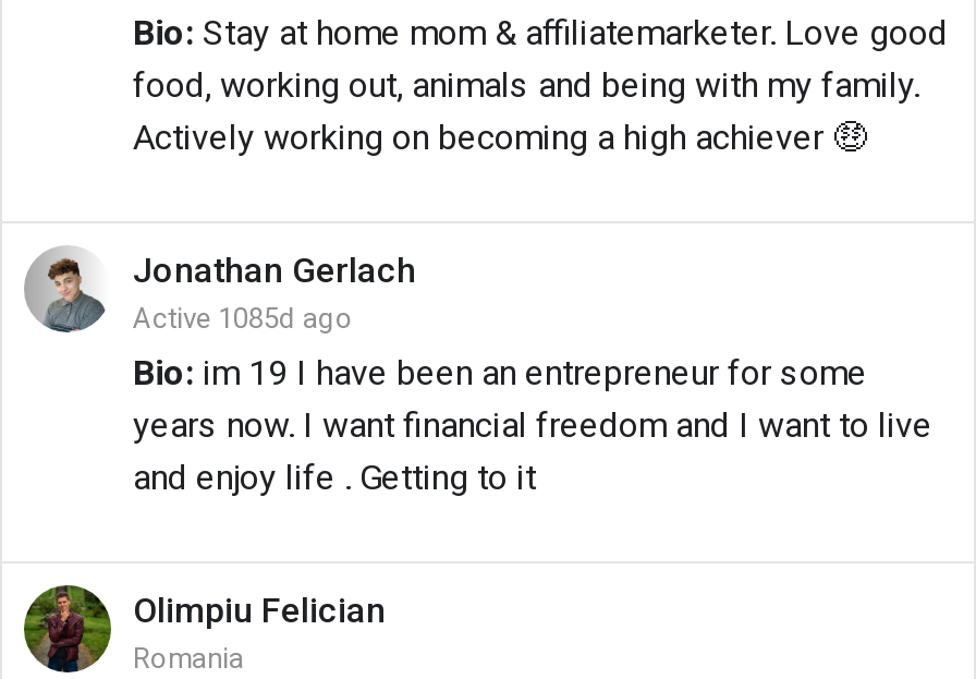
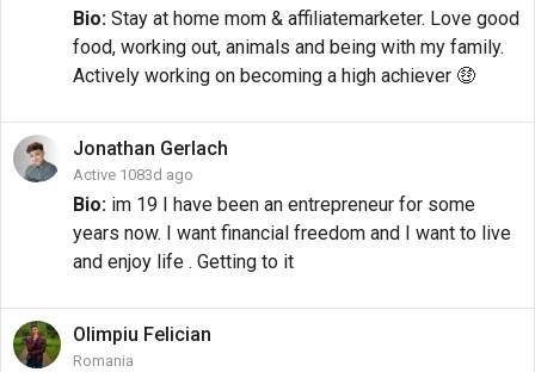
[133,302,353,335] Active 1085d ago -> [73,166,193,184] Active 1083d ago

